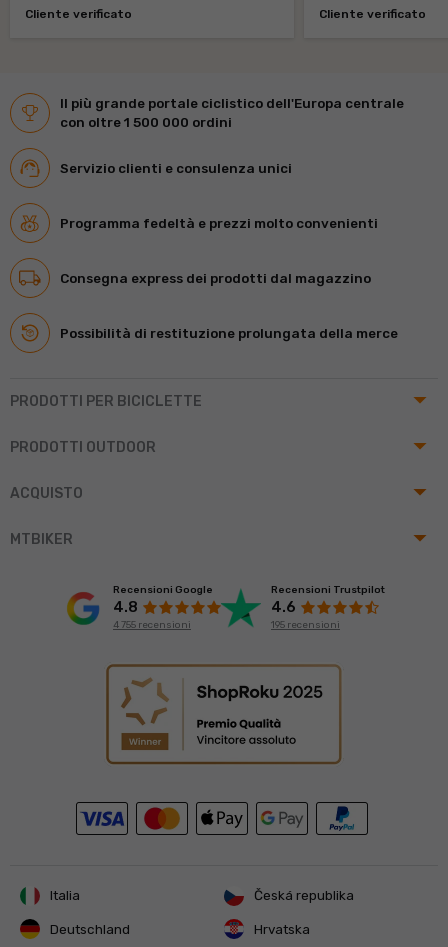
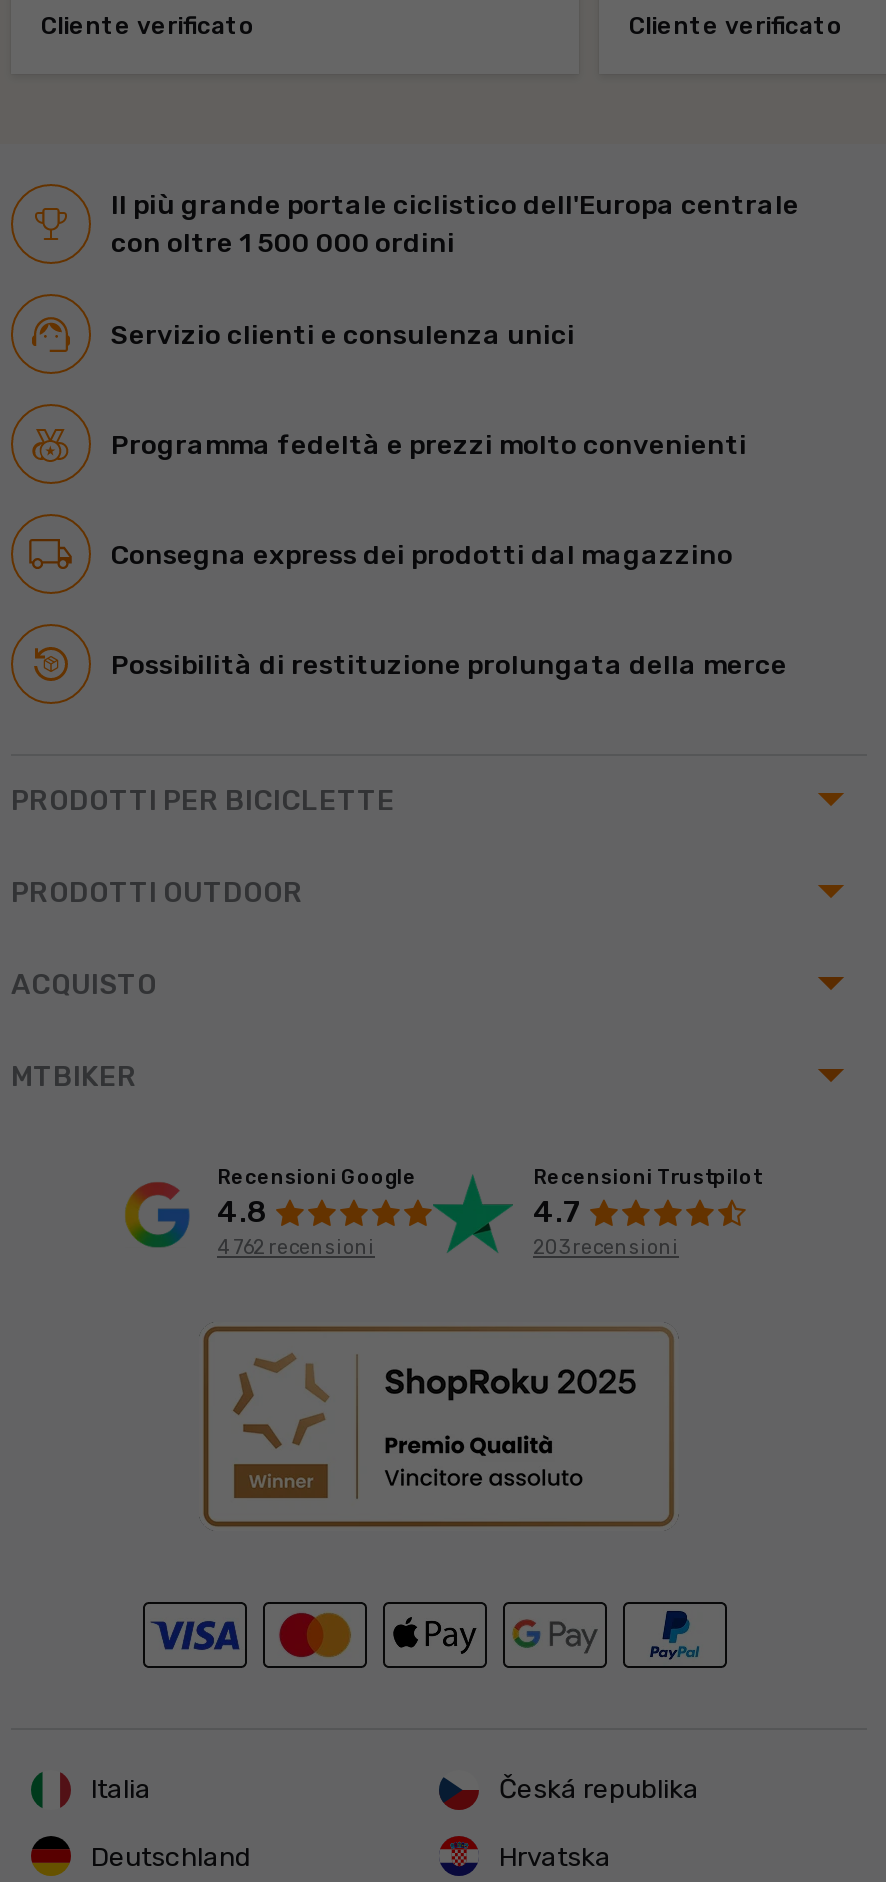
[271,598,296,616] 4.6 -> [533,1195,581,1231] 4.7
[113,619,191,631] 4 755 recensioni -> [217,1237,375,1261] 4 762 recensioni
[271,619,340,631] 195 recensioni -> [533,1237,679,1261] 203 recensioni

